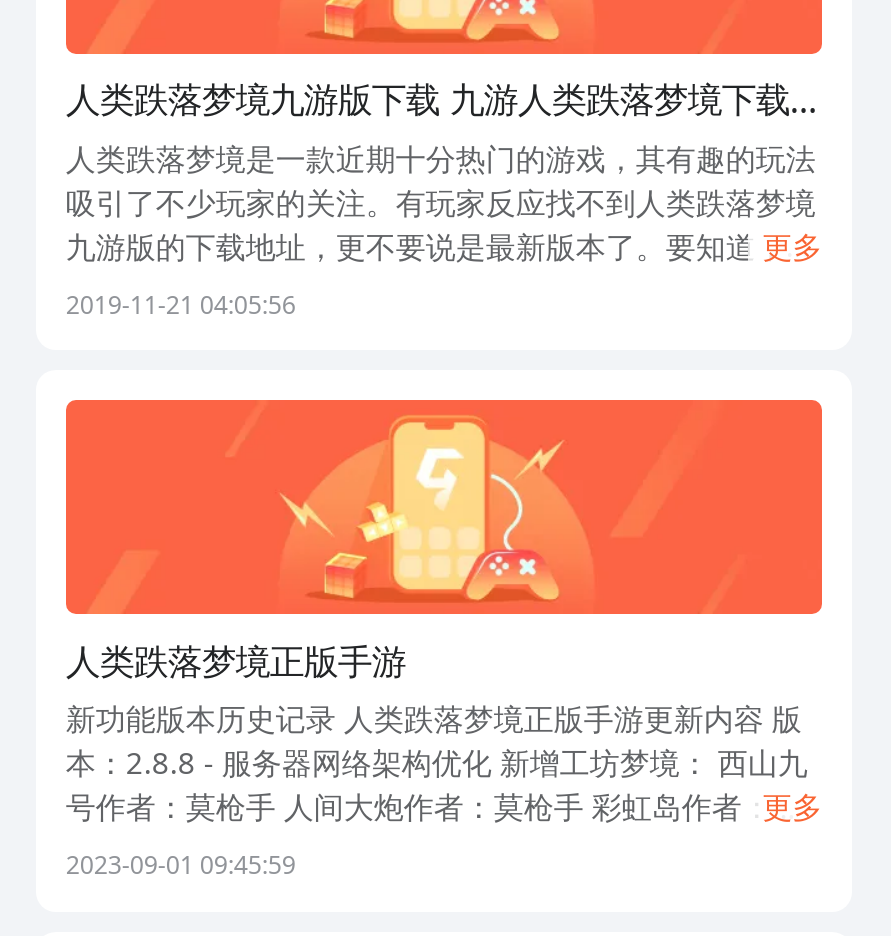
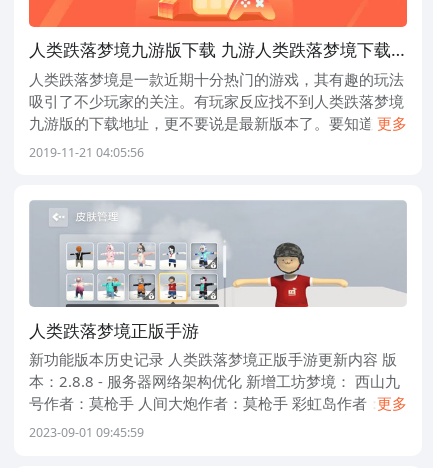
[64,398,824,616] [image] -> [29,200,407,308] [image]

